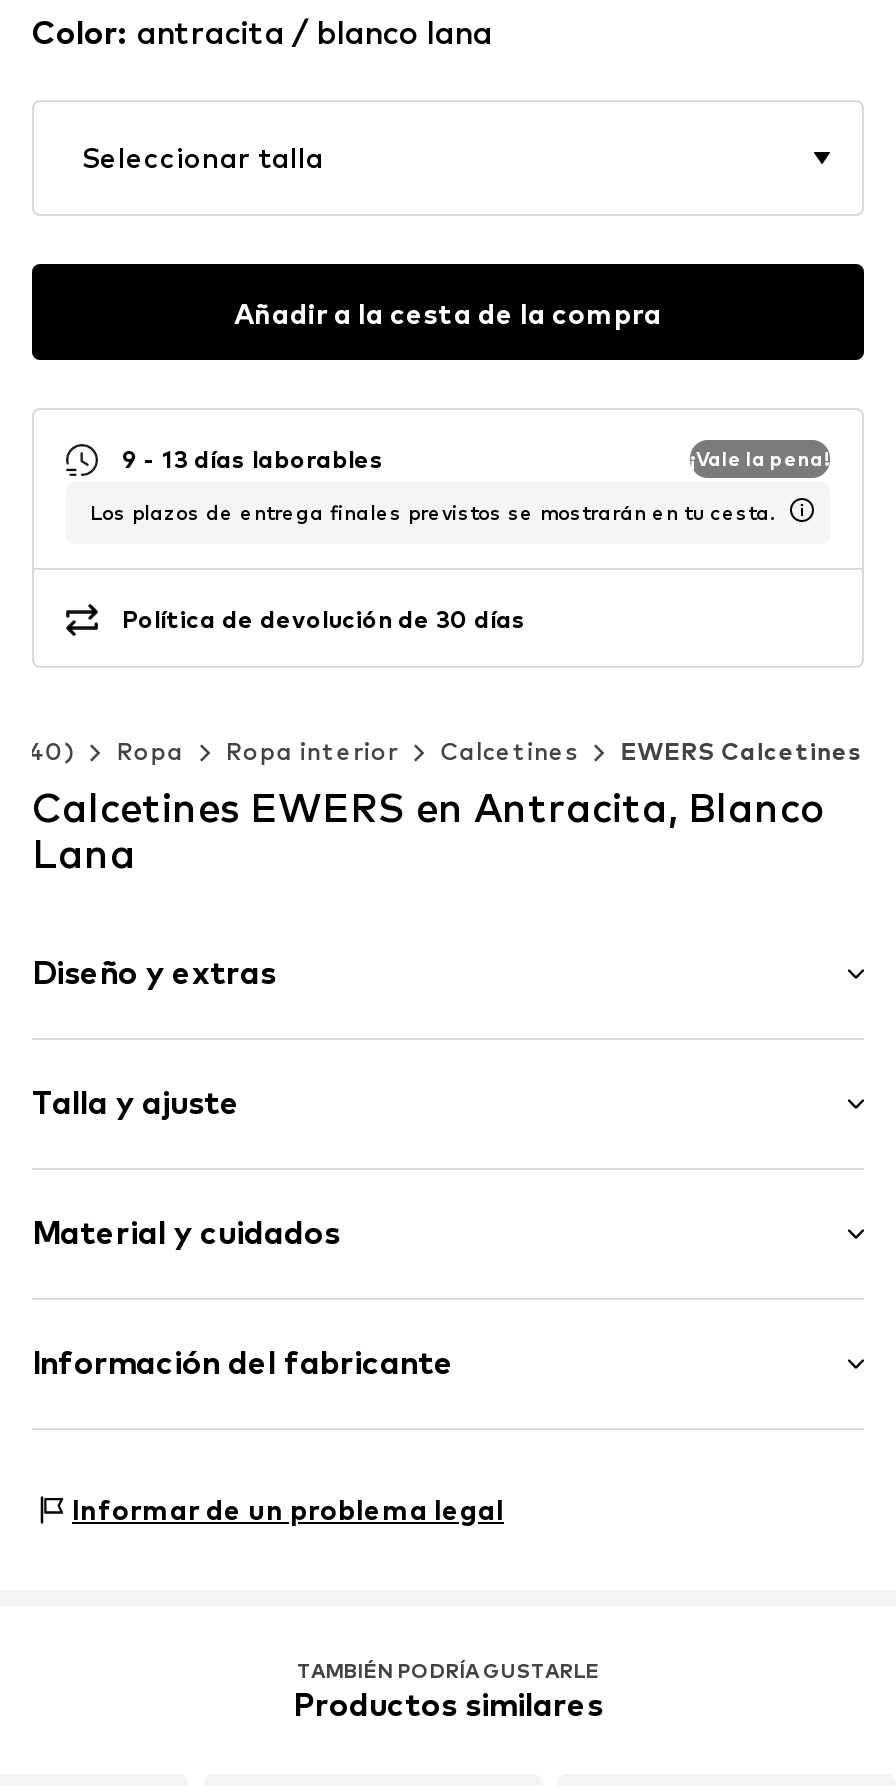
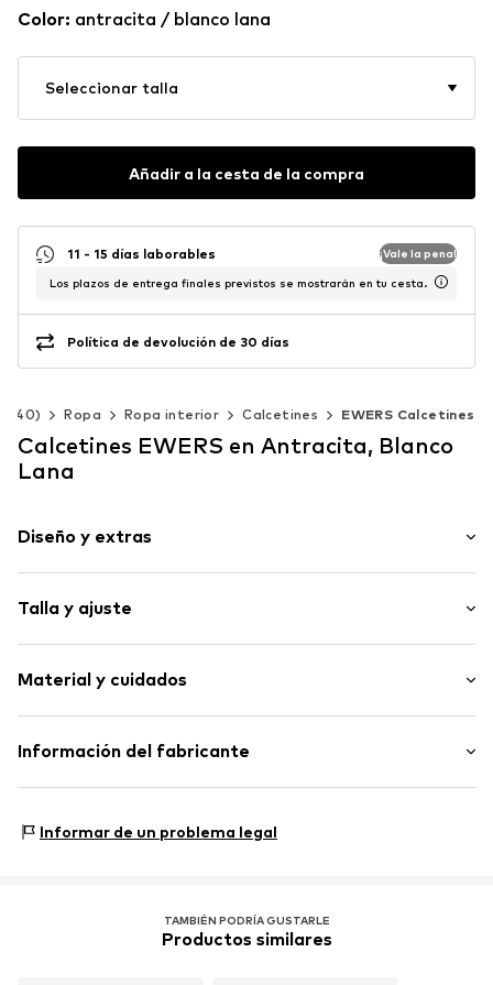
[122,444,384,474] 9 - 13 días laborables -> [67,245,216,262] 11 - 15 días laborables

